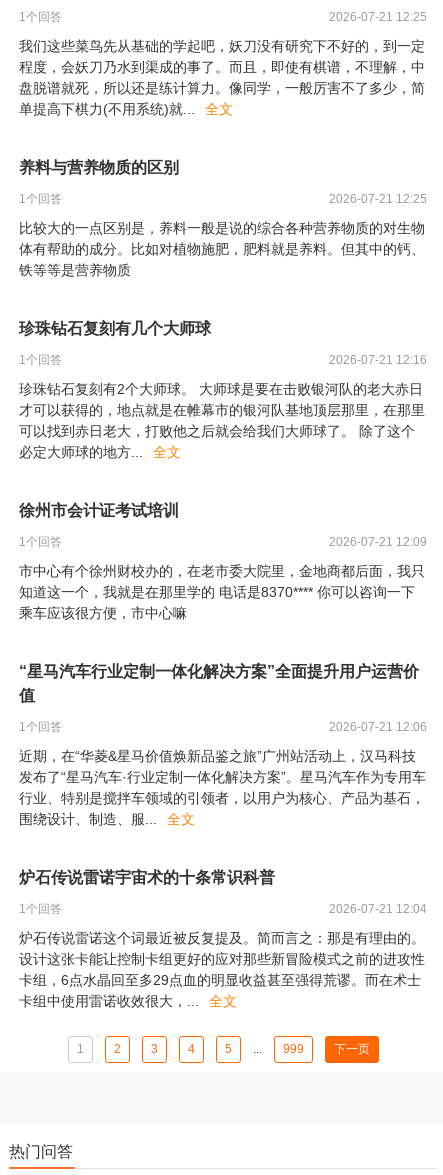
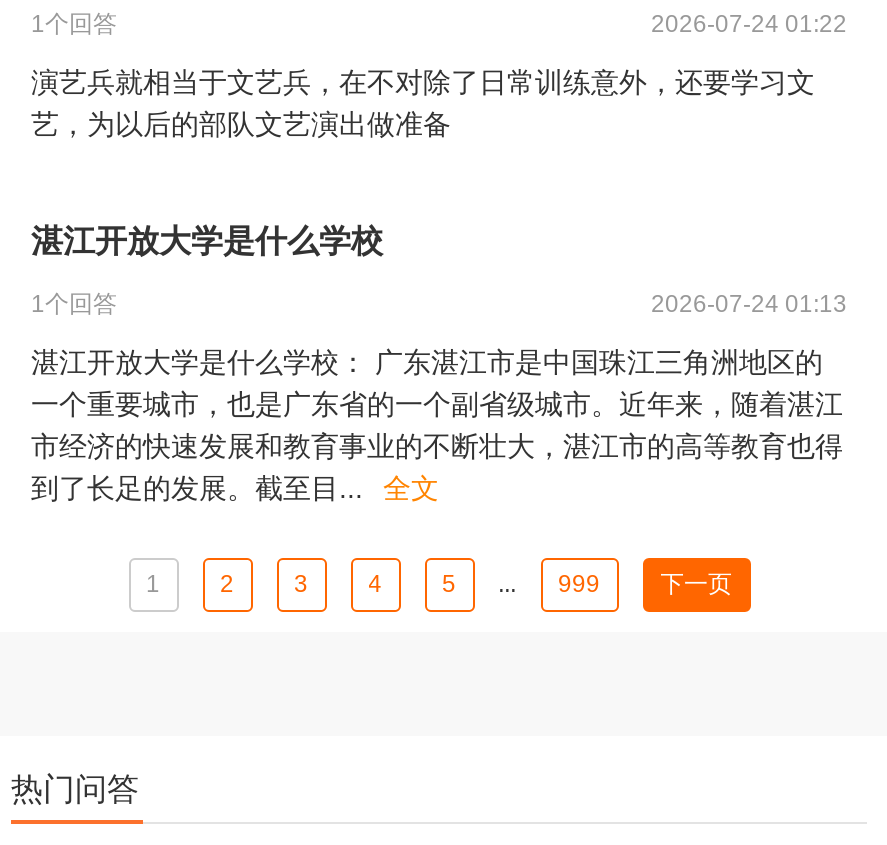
[329,10,427,24] 2026-07-21 12:25 -> [651,10,847,38] 2026-07-24 01:22
[19,38,425,117] 我们这些菜鸟先从基础的学起吧，妖刀没有研究下不好的，到一定 | 程度，会妖刀乃水到渠成的事了。而且，即使有棋谱，不理解，中 | 盘脱谱就死，所以还是练计算力。像同学，一般厉害不了多少，简 | 单提高下棋力(不用系统)就... | 全文 -> [31,66,815,140] 演艺兵就相当于文艺兵，在不对除了日常训练意外，还要学习文 | 艺，为以后的部队文艺演出做准备
[19,159,179,176] 养料与营养物质的区别 -> [31,224,383,258] 湛江开放大学是什么学校
[19,192,427,1009] 2026-07-21 12:25 | 比较大的一点区别是，养料一般是说的综合各种营养物质的对生物 | 体有帮助的成分。比如对植物施肥，肥料就是养料。但其中的钙、 | 铁等等是营养物质 | 珍珠钻石复刻有几个大师球 | 1个回答 | 2026-07-21 12:16 | 珍珠钻石复刻有2个大师球。 大师球是要在击败银河队的老大赤日 | 才可以获得的，地点就是在帷幕市的银河队基地顶层那里，在那里 | 可以找到赤日老大，打败他之后就会给我们大师球了。 除了这个 | 必定大师球的地方... | 全文 | 徐州市会计证考试培训 | 1个回答 | 2026-07-21 12:09 | 市中心有个徐州财校办的，在老市委大院里，金地商都后面，我只 | 知道这一个，我就是在那里学的 电话是8370**** 你可以咨询一下 | 乘车应该很方便，市中心嘛 | “星马汽车行业定制一体化解决方案”全面提升用户运营价 | 值 | 1个回答 | 2026-07-21 12:06 | 近期，在“华菱&星马价值焕新品鉴之旅”广州站活动上，汉马科技 | 发布了“星马汽车·行业定制一体化解决方案”。星马汽车作为专用车 | 行业、特别是搅拌车领域的引领者，以用户为核心、产品为基石， | 围绕设计、制造、服... | 全文 | 炉石传说雷诺宇宙术的十条常识科普 | 1个回答 | 2026-07-21 12:04 | 炉石传说雷诺这个词最近被反复提及。简而言之：那是有理由的。 | 设计这张卡能让控制卡组更好的应对那些新冒险模式之前的进攻性 | 卡组，6点水晶回至多29点血的明显收益甚至强得荒谬。而在术士 | 卡组中使用雷诺收效很大，... -> [31,290,847,504] 2026-07-24 01:13 | 湛江开放大学是什么学校： 广东湛江市是中国珠江三角洲地区的 | 一个重要城市，也是广东省的一个副省级城市。近年来，随着湛江 | 市经济的快速发展和教育事业的不断壮大，湛江市的高等教育也得 | 到了长足的发展。截至目...

